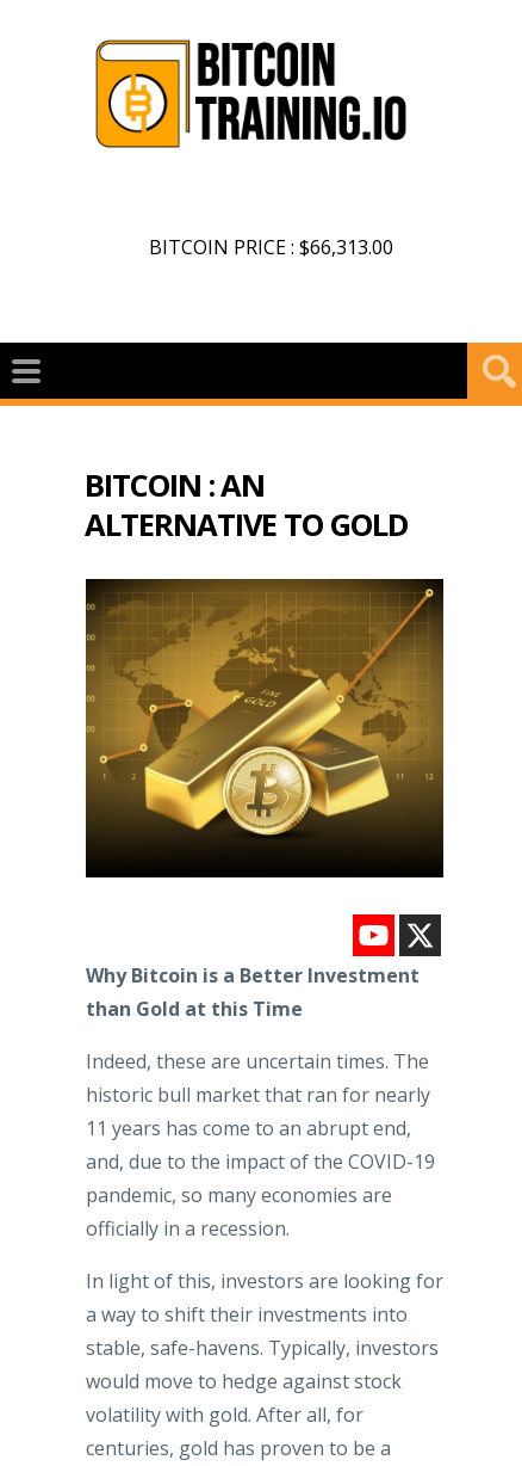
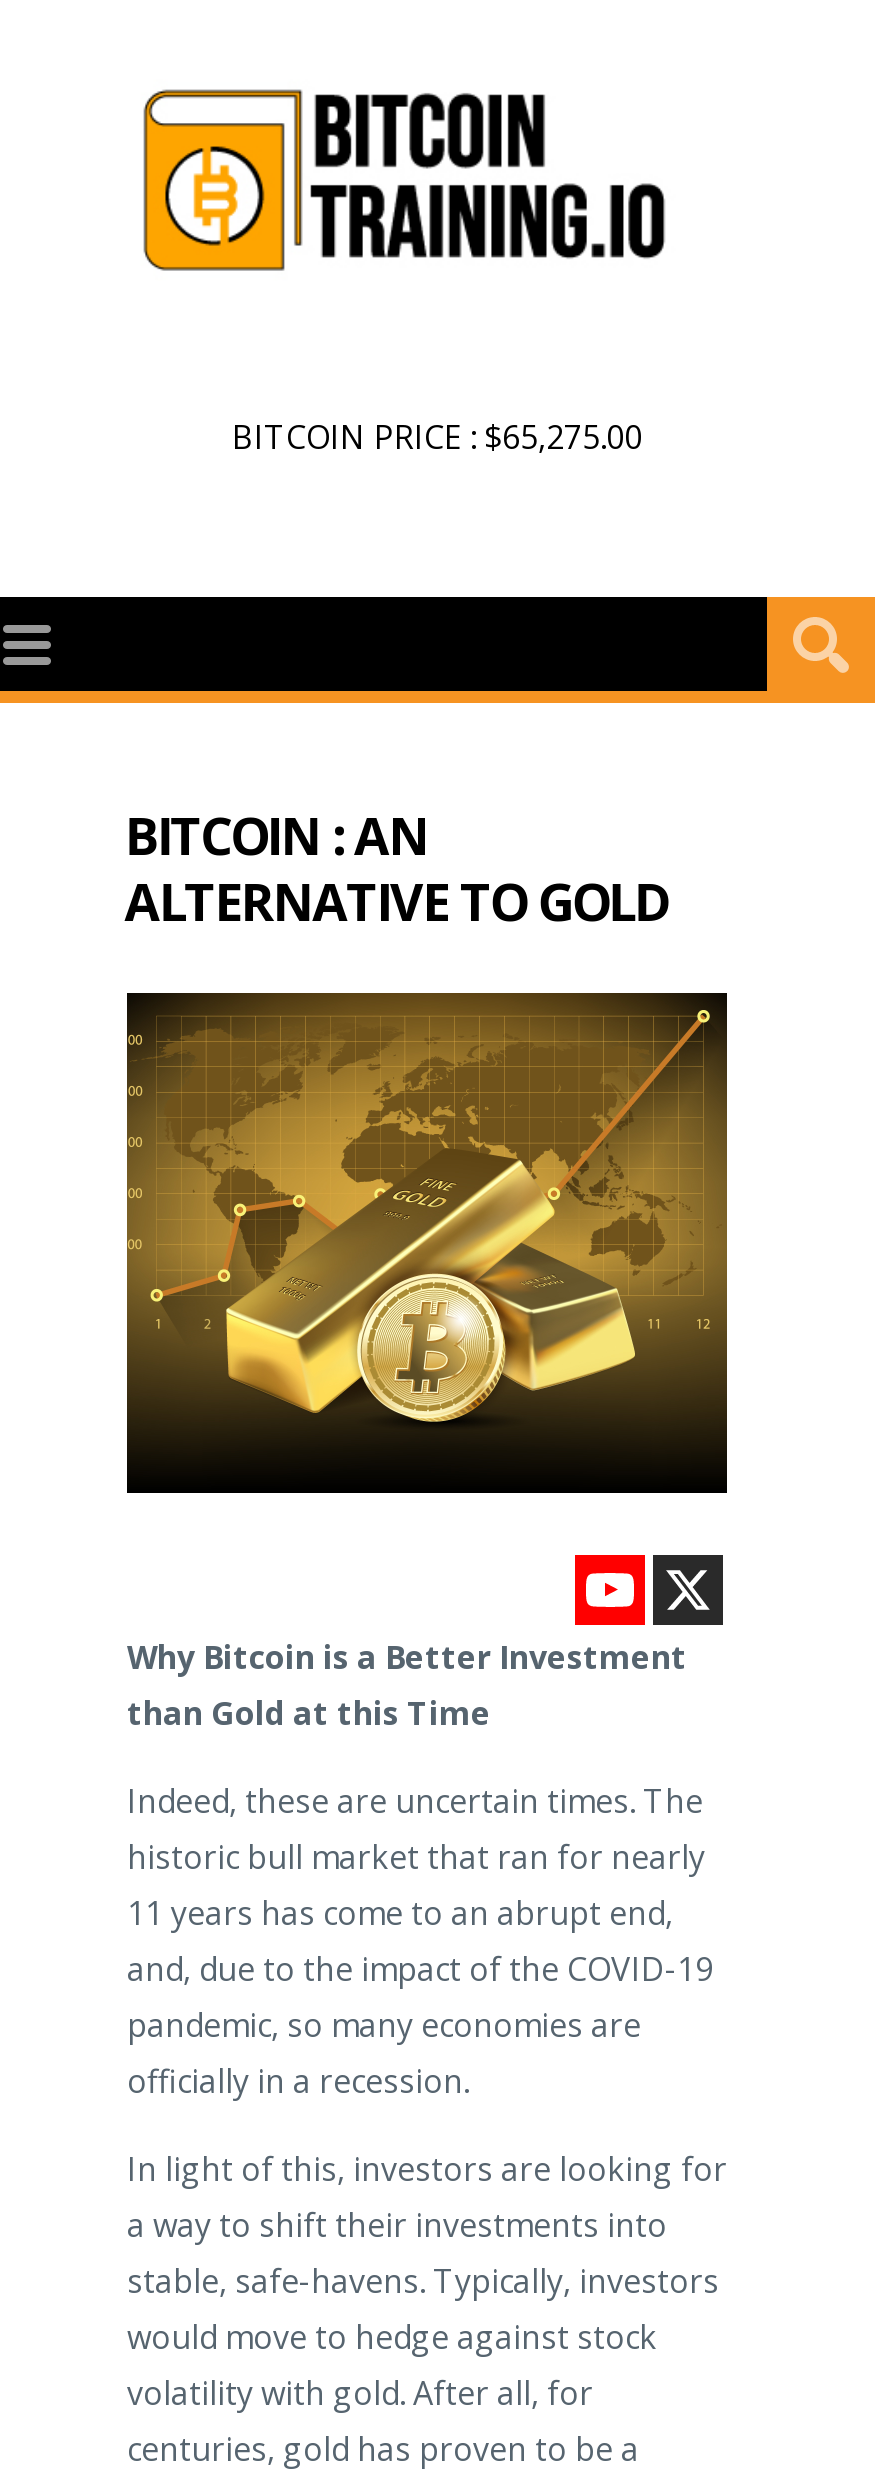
[148,234,393,260] BITCOIN PRICE : $66,313.00 -> [232,415,642,459] BITCOIN PRICE : $65,275.00

